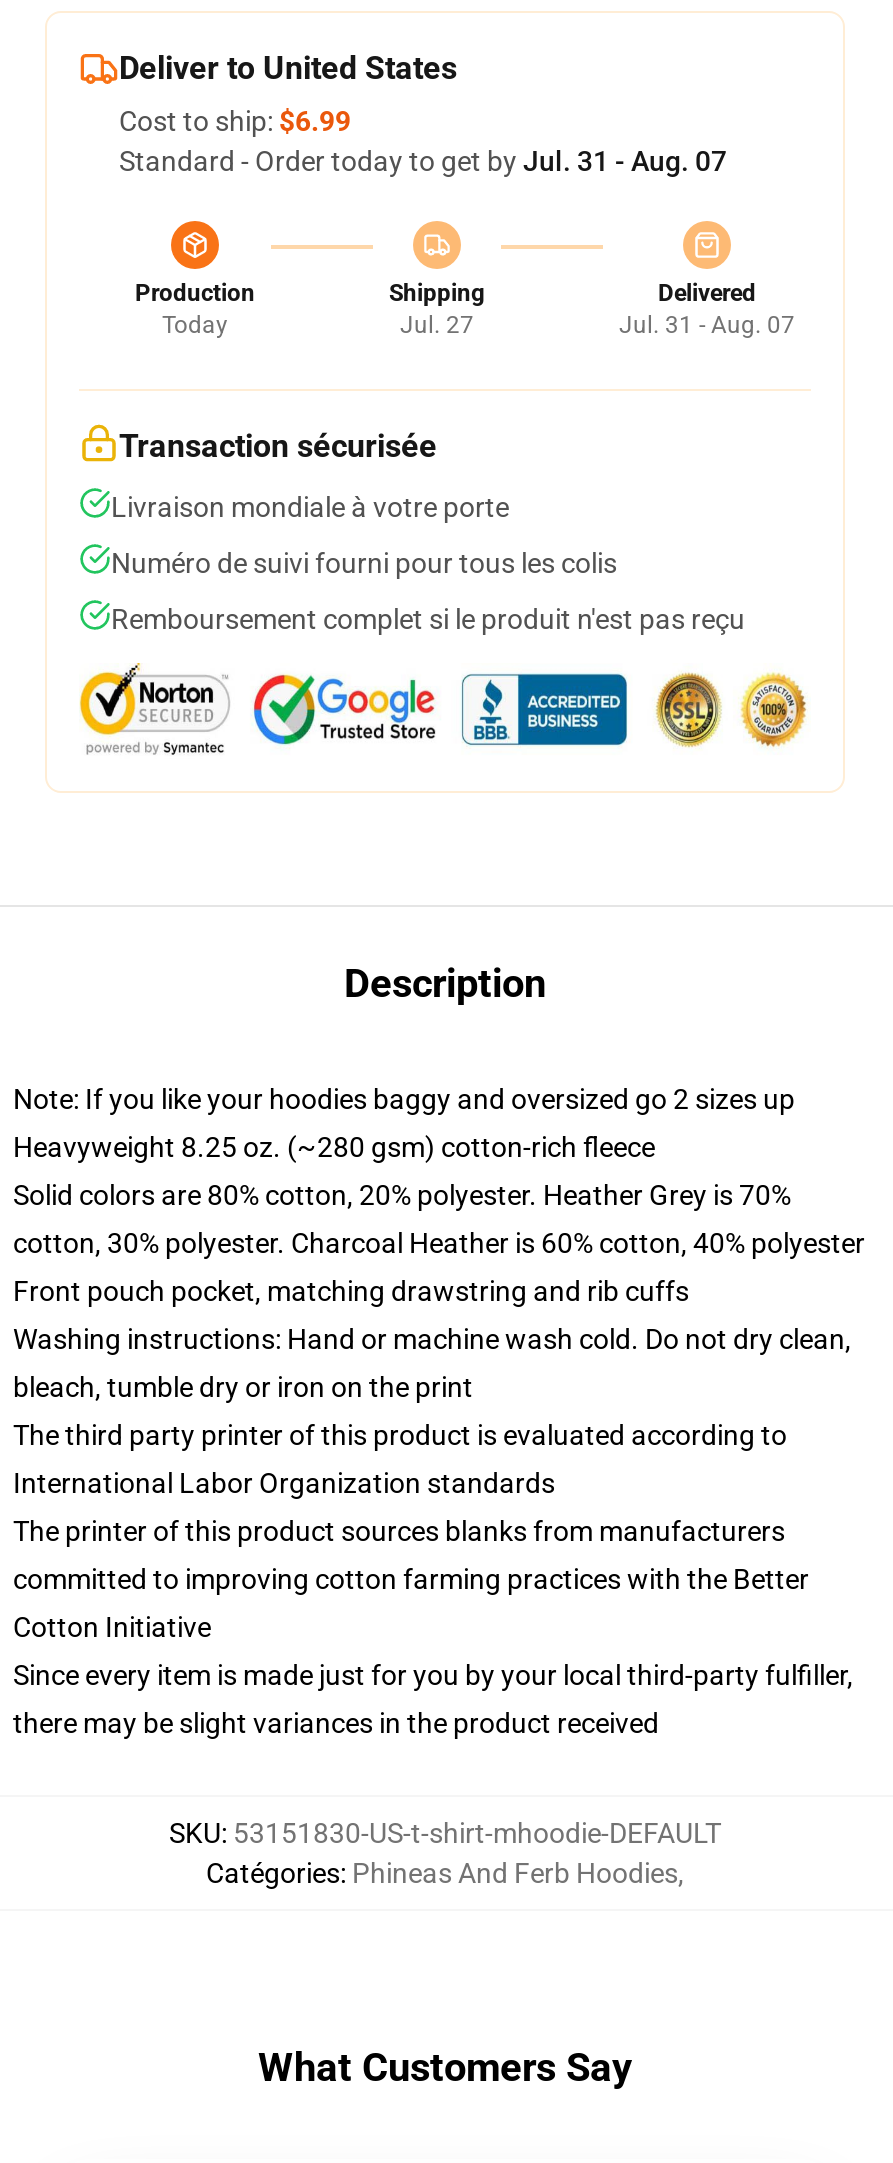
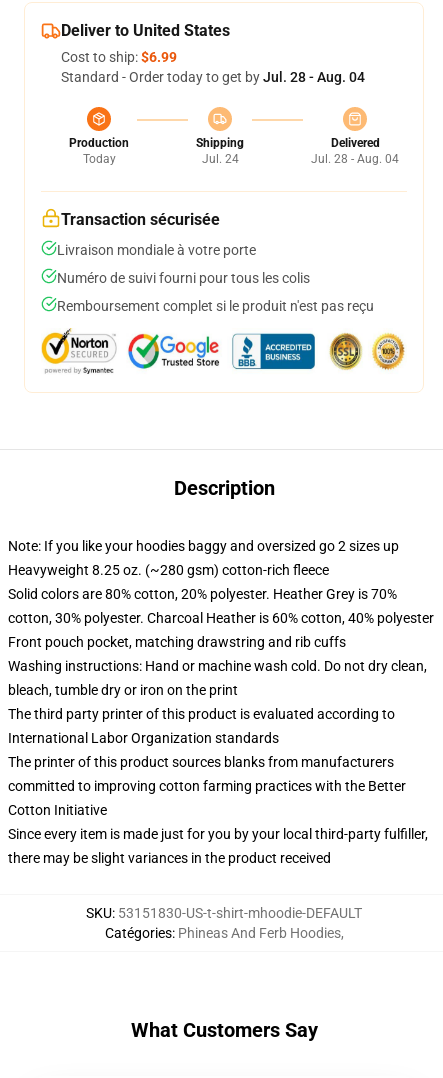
[119,145,727,177] Standard - Order today to get by Jul. 31 - Aug. 07 -> [61,69,365,85] Standard - Order today to get by Jul. 28 - Aug. 04
[400,311,474,339] Jul. 27 -> [201,152,238,166] Jul. 24
[619,311,795,339] Jul. 31 - Aug. 07 -> [311,152,399,166] Jul. 28 - Aug. 04

